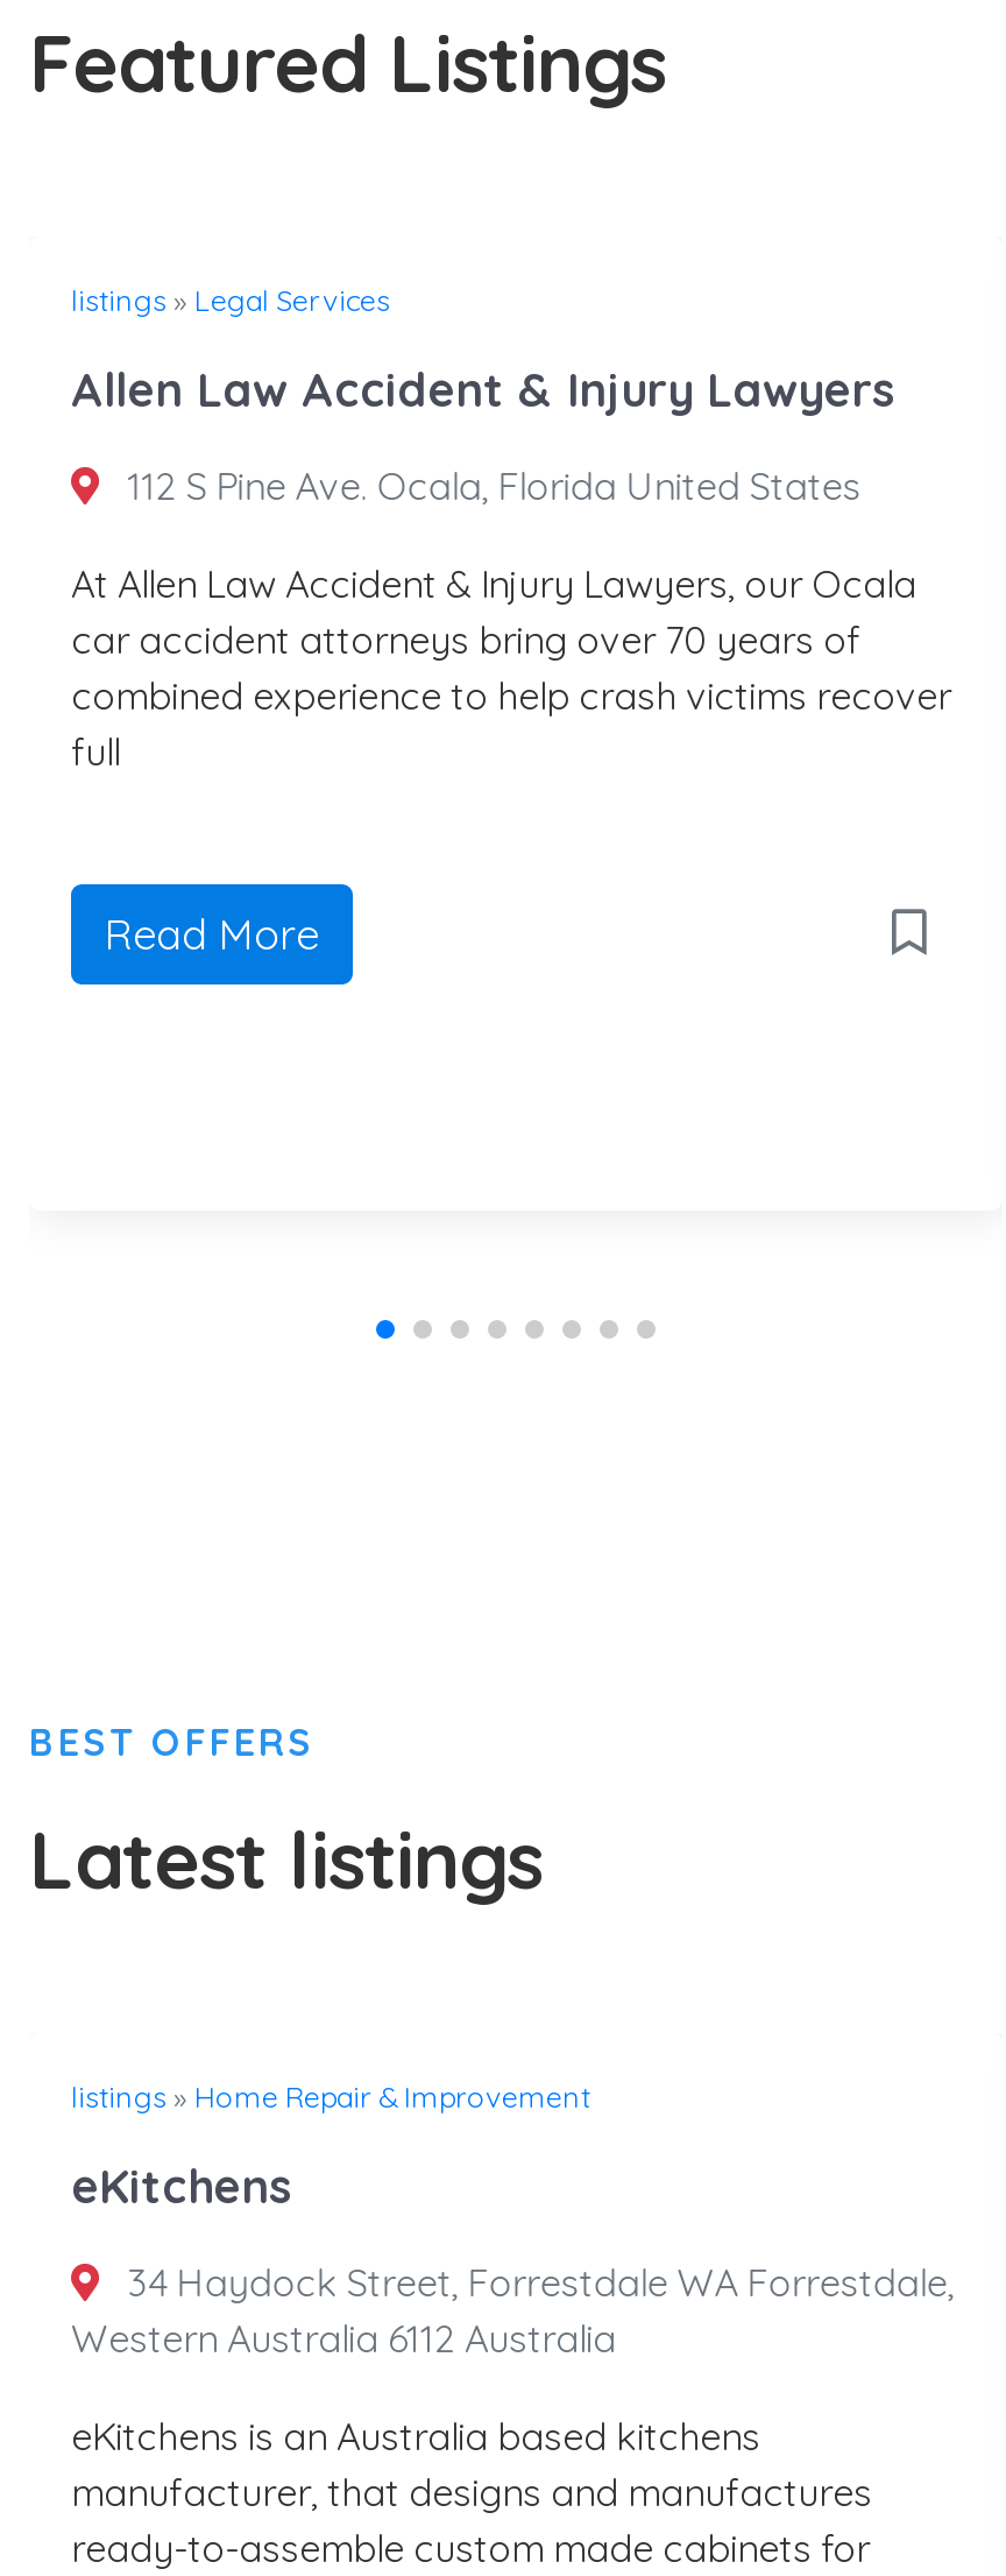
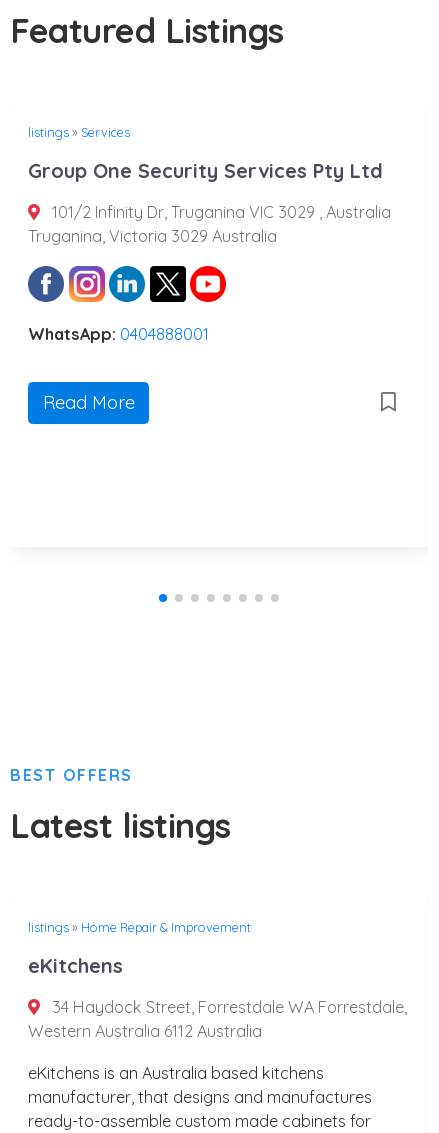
[71,281,390,318] listings» Legal Services -> [28,124,130,140] listings» Services
[71,360,895,418] Allen Law Accident & Injury Lawyers -> [28,158,383,183] Group One Security Services Pty Ltd
[118,463,861,509] 112 S Pine Ave. Ocala, Florida United States -> [28,202,391,246] 101/2 Infinity Dr, Truganina VIC 3029 , Australia | Truganina, Victoria 3029 Australia
[71,561,951,775] At Allen Law Accident & Injury Lawyers, our Ocala | car accident attorneys bring over 70 years of | combined experience to help crash victims recover | full -> [28,324,209,344] WhatsApp: 0404888001

